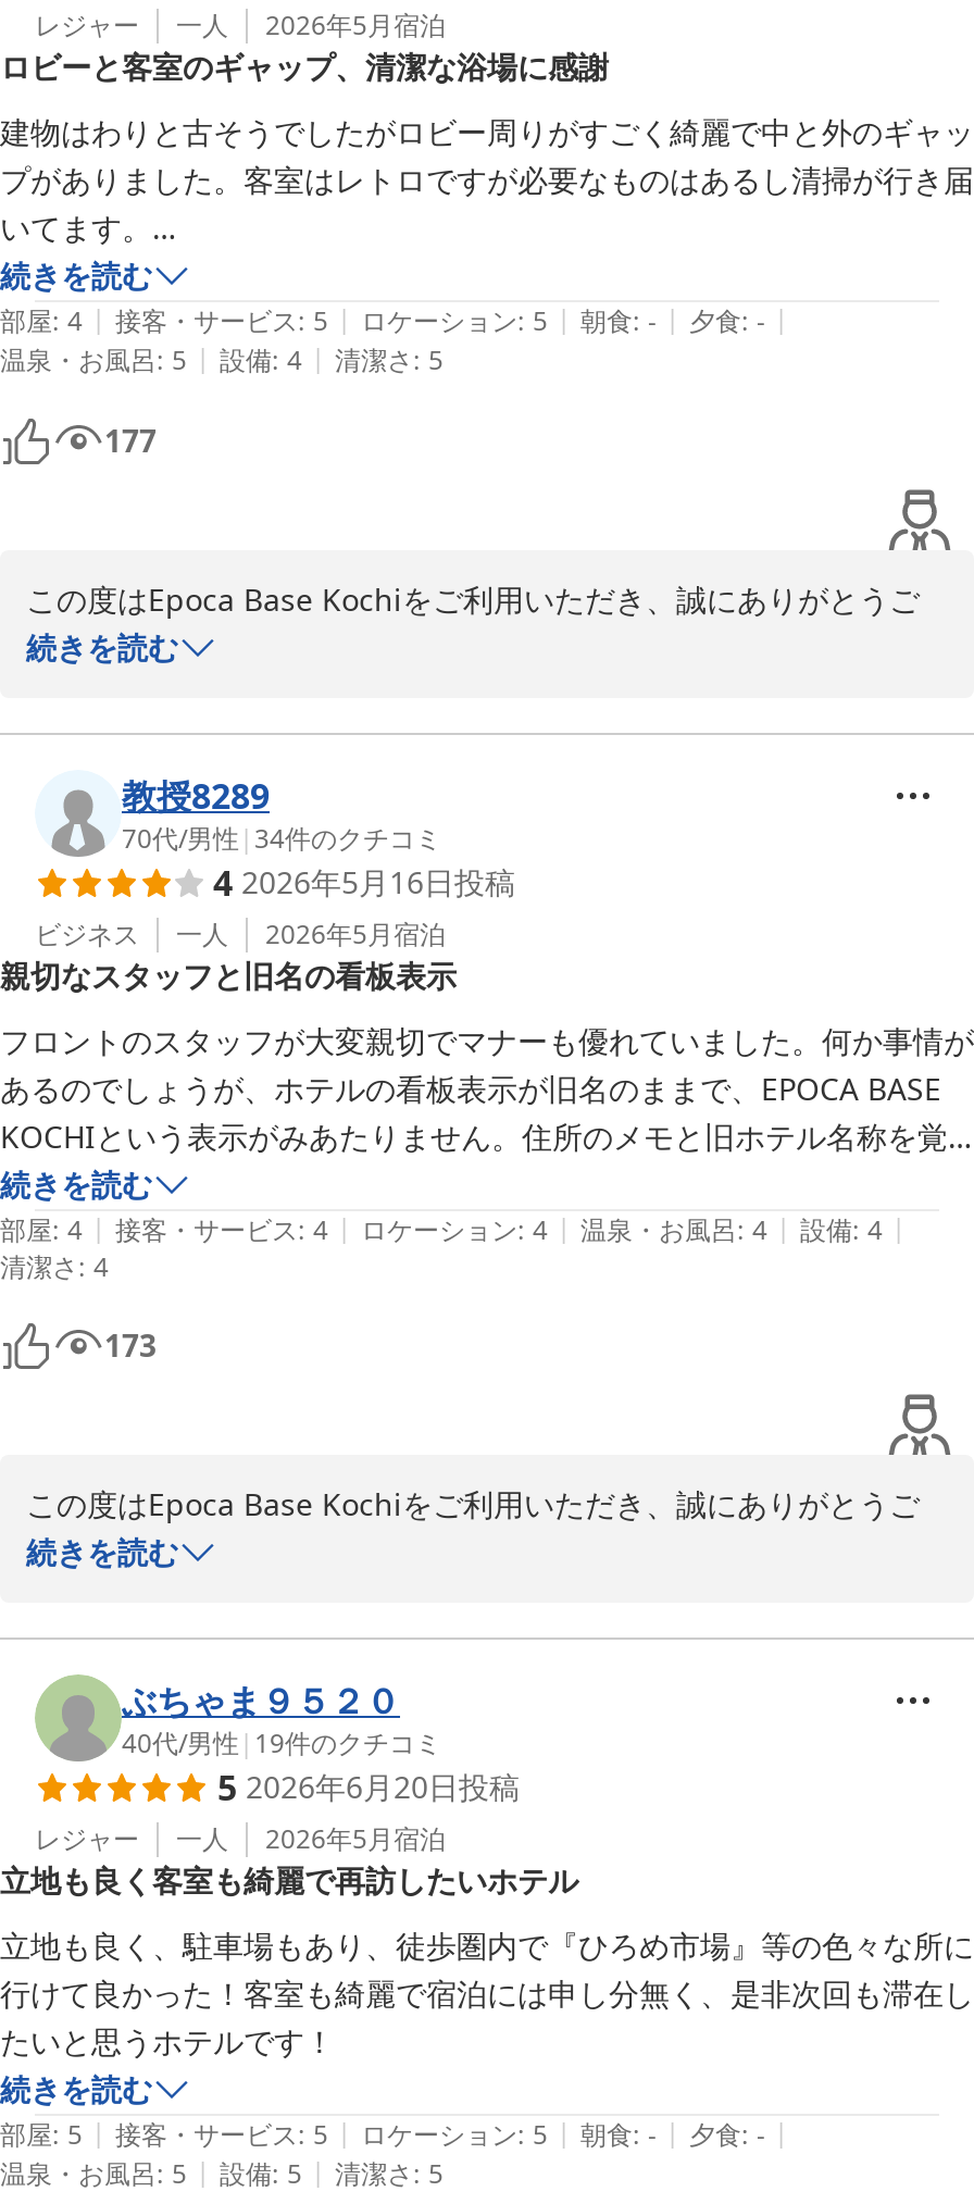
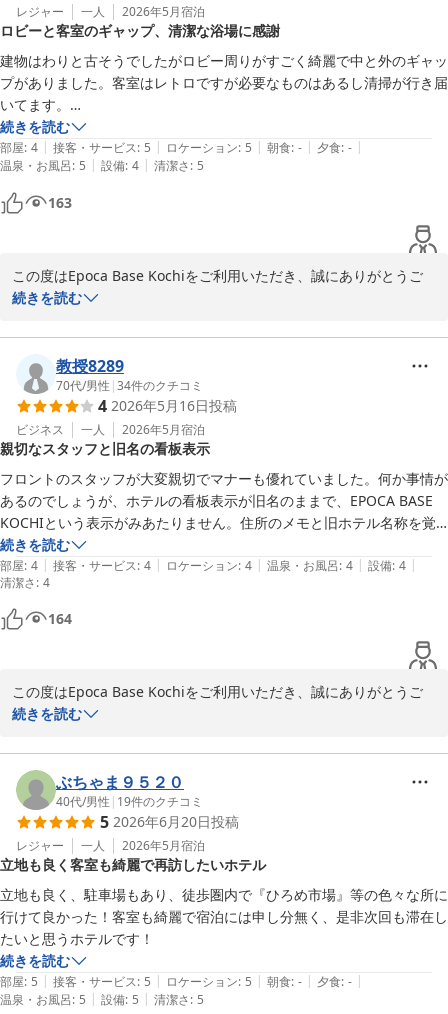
[104,420,157,461] 177 -> [48,193,72,212] 163
[104,1324,157,1366] 173 -> [48,609,72,628] 164

